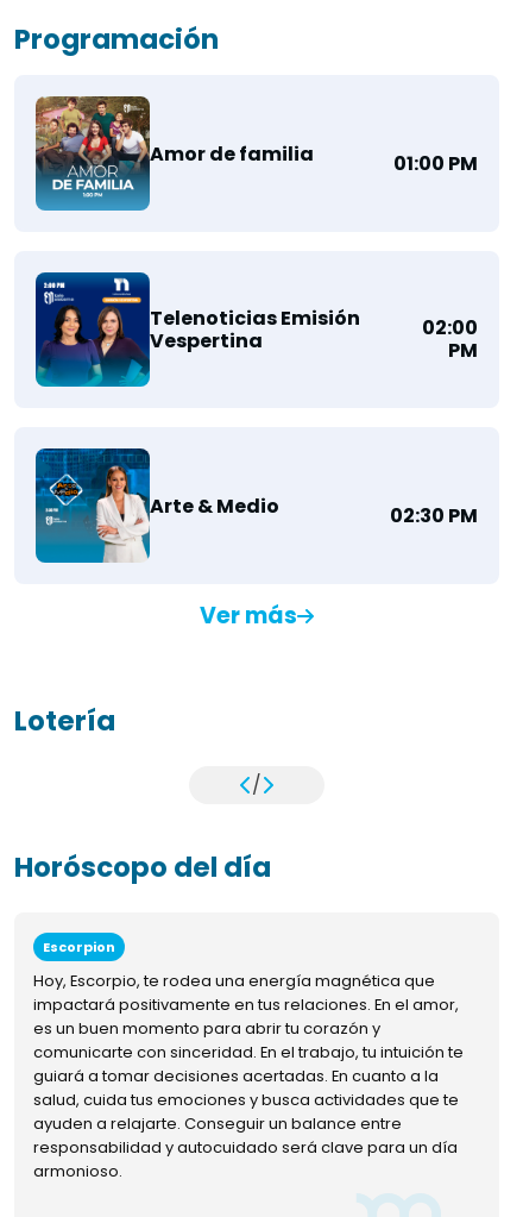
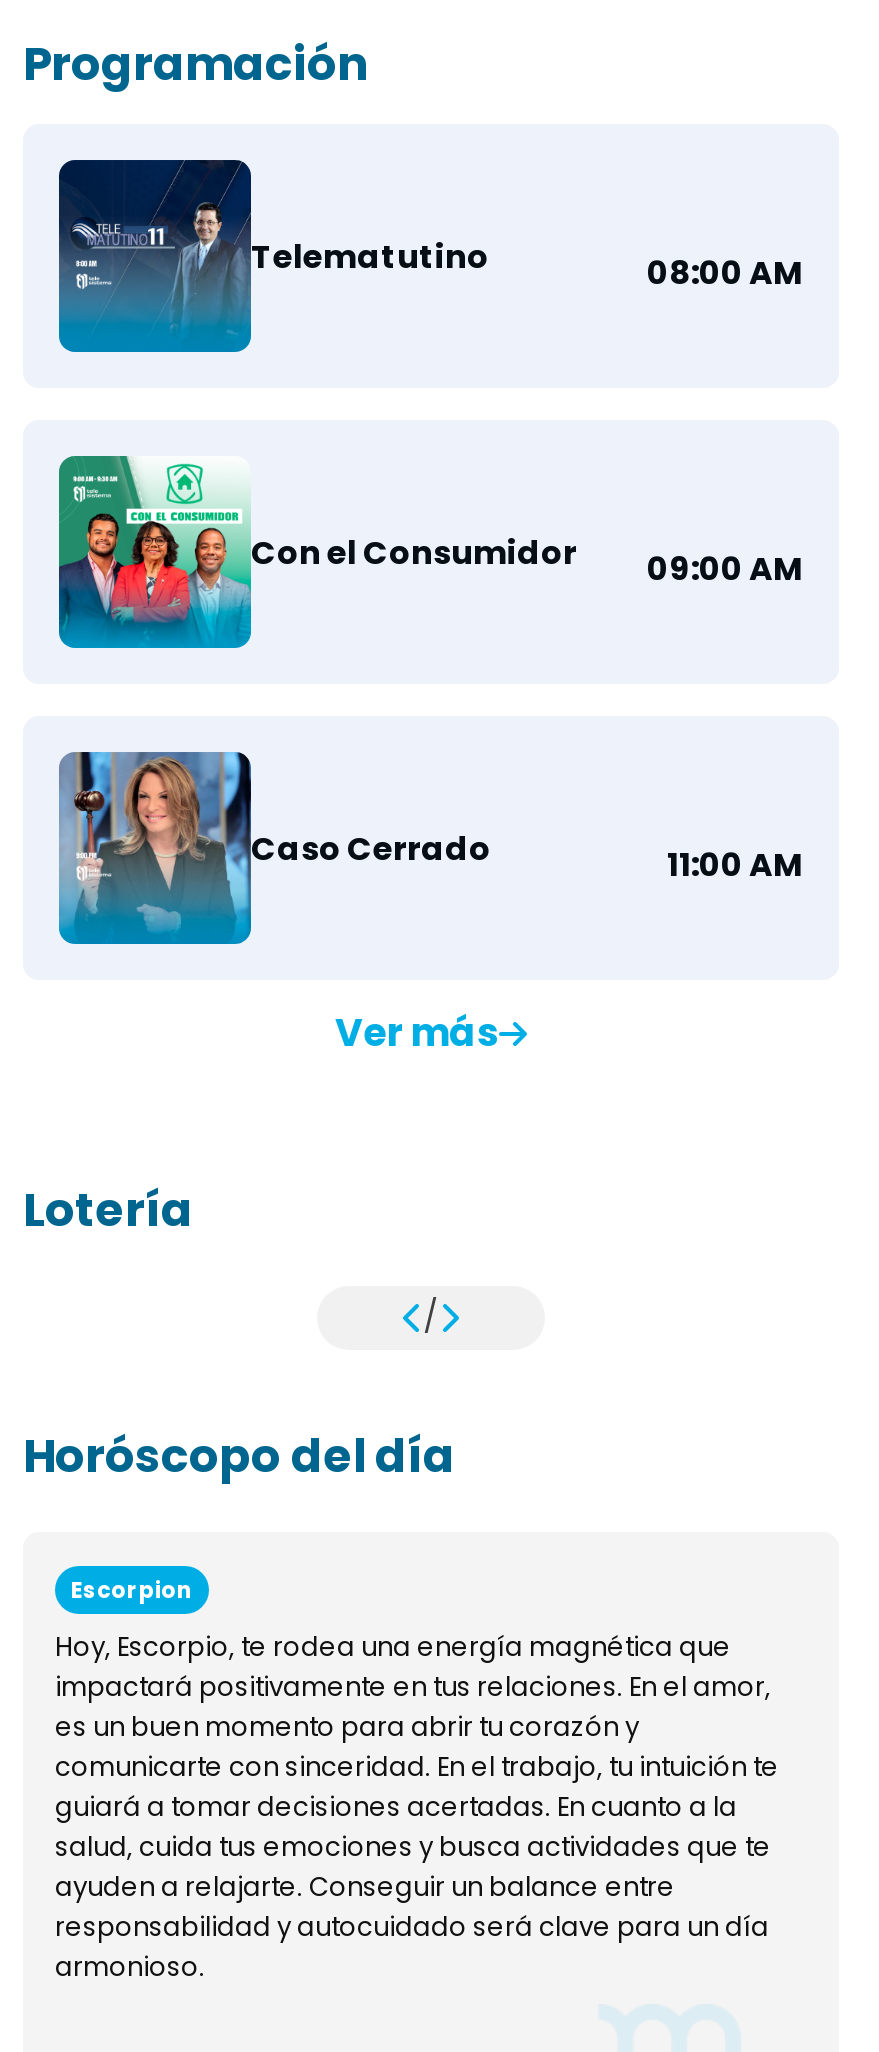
[34,95,478,211] [image] | Amor de familia | 01:00 PM -> [57,158,803,350] [image] | Telematutino | 08:00 AM
[34,271,478,379] [image] | Telenoticias Emisión | Vespertina | 02:00 | PM -> [57,456,803,636] [image] | Con el Consumidor | 09:00 AM
[36,447,478,563] [image] | Arte & Medio | 02:30 PM -> [59,750,803,946] [image] | Caso Cerrado | 11:00 AM

